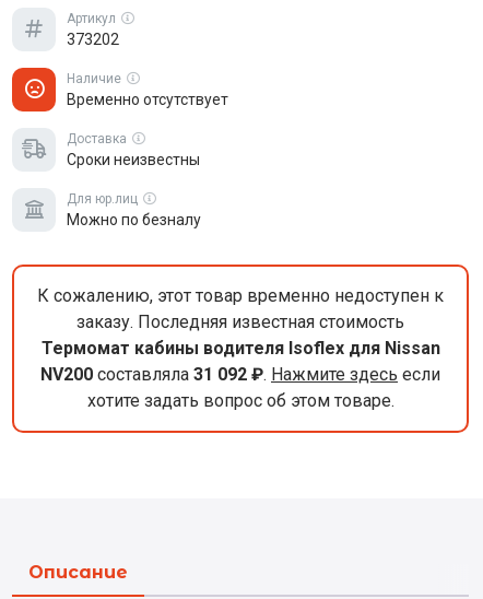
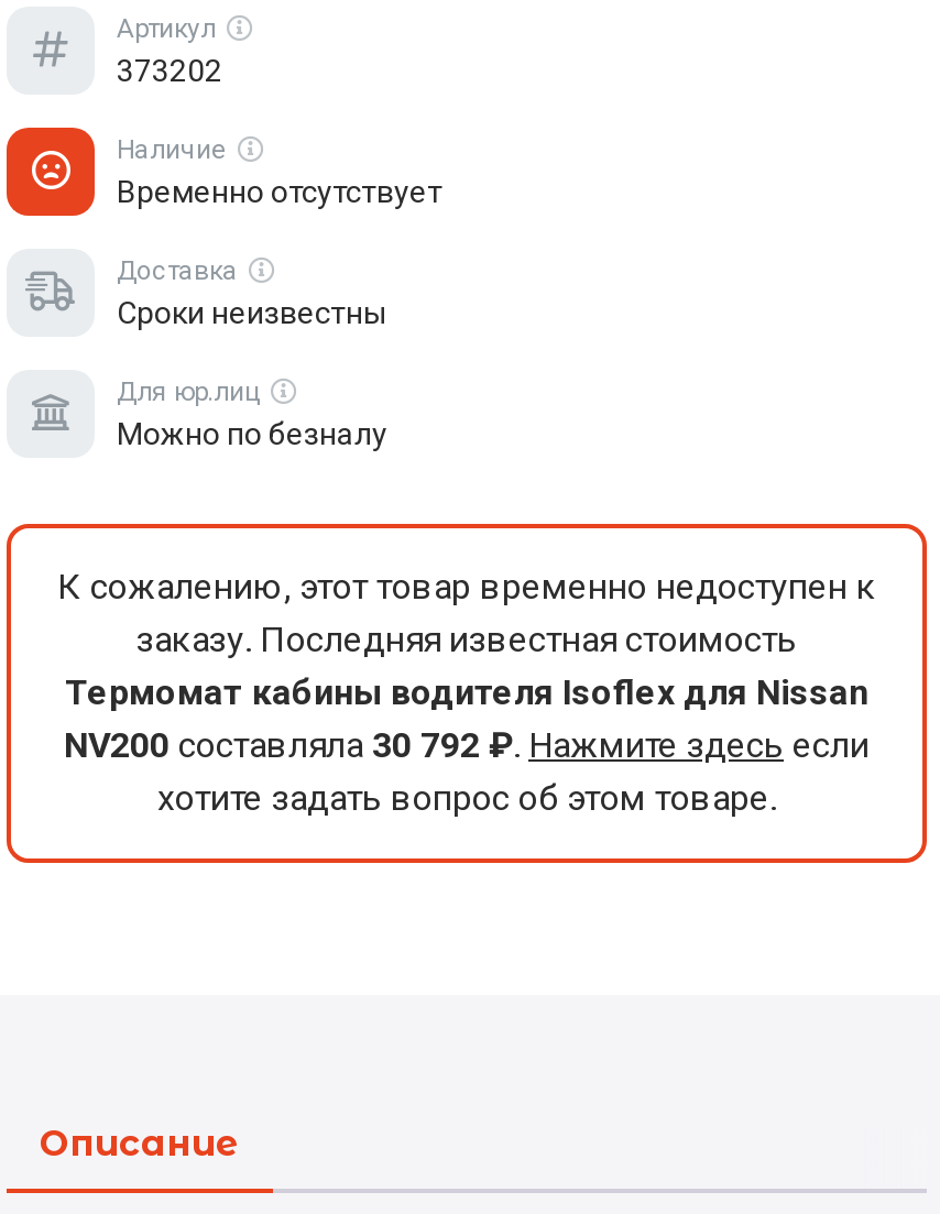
[40,364,440,385] NV200 составляла 31 092 ₽. Нажмите здесь если -> [64,724,870,766] NV200 составляла 30 792 ₽. Нажмите здесь если

